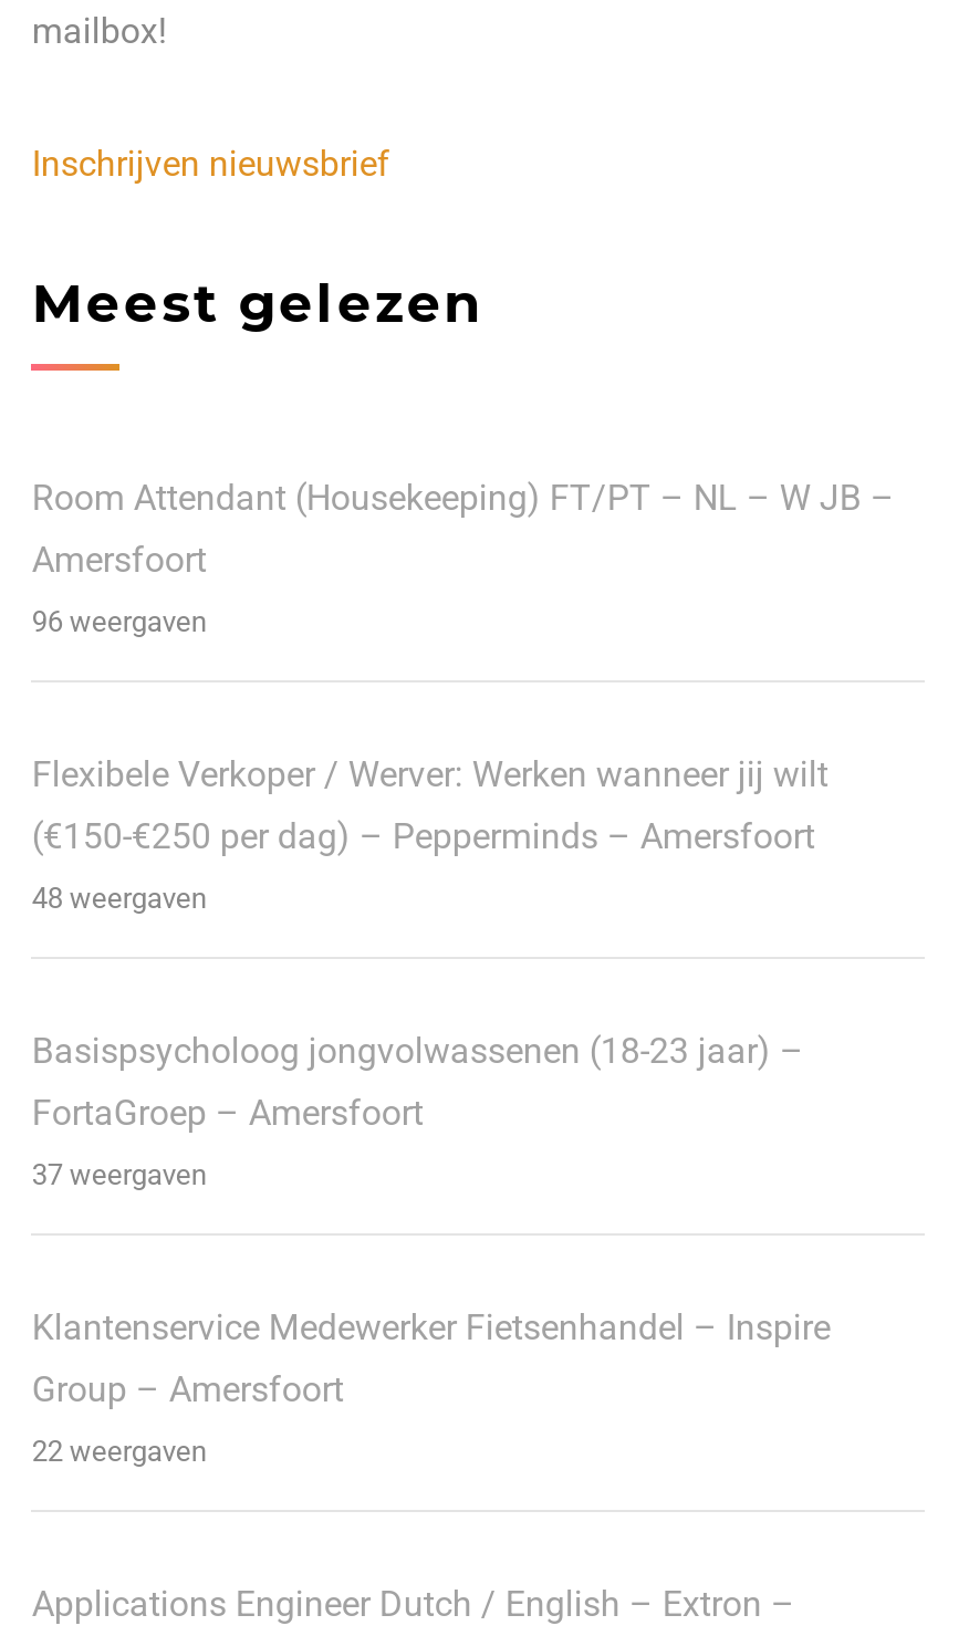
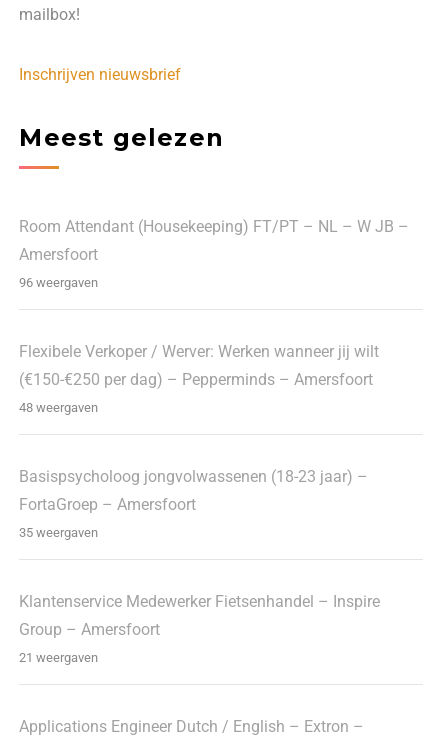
[32,1159,207,1193] 37 weergaven -> [19,525,98,540] 35 weergaven
[32,1436,207,1469] 22 weergaven -> [19,650,98,665] 21 weergaven

